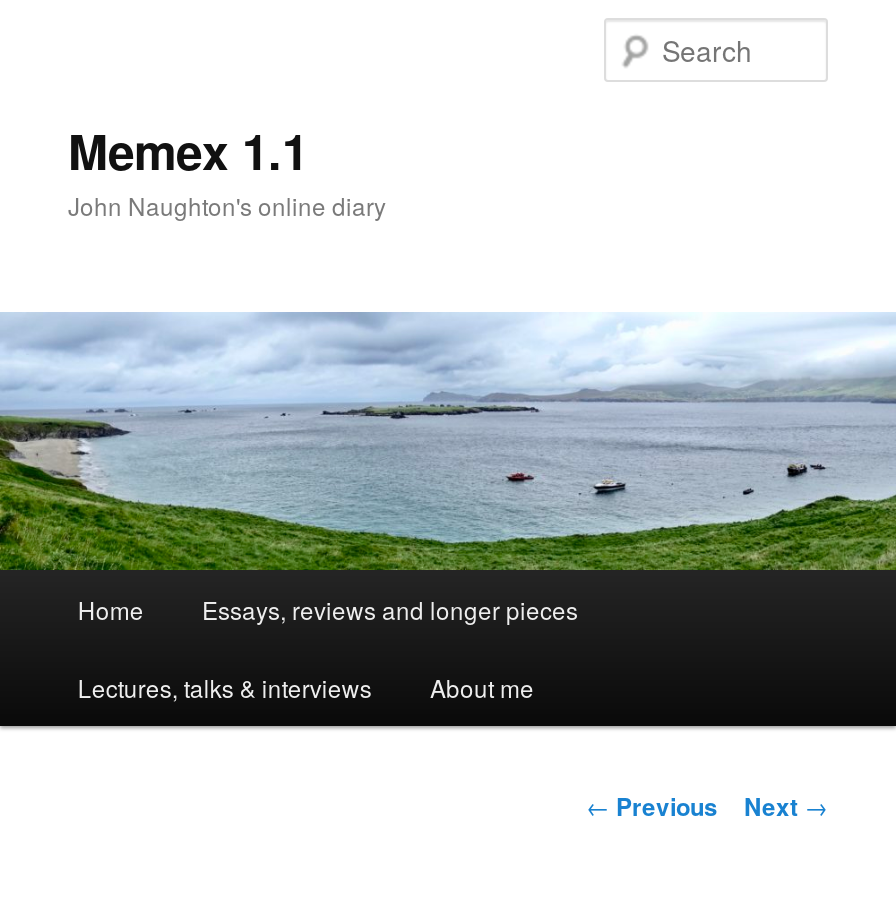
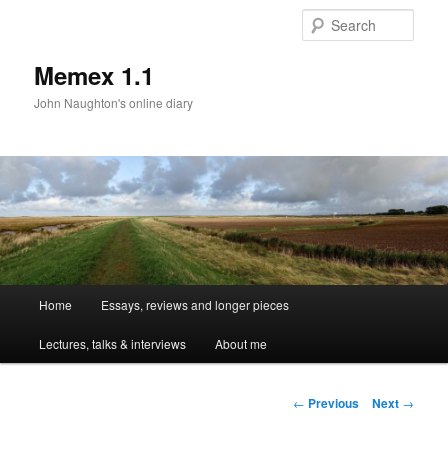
[6,314,890,570] [image] -> [3,156,445,285] [image]

